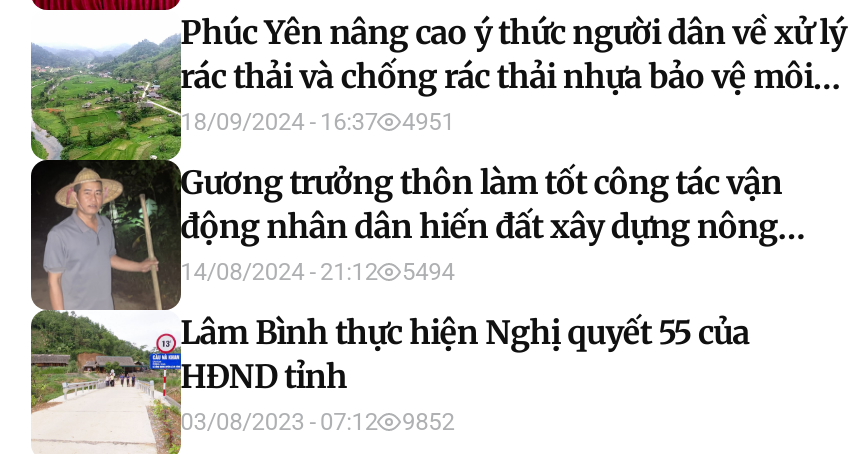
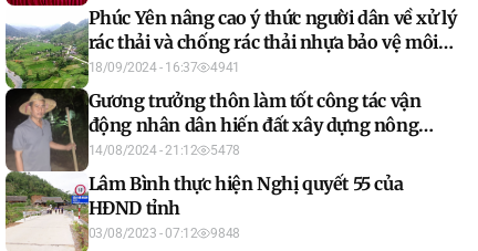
[402,109,455,137] 4951 -> [211,60,240,76] 4941
[402,259,455,287] 5494 -> [211,143,240,158] 5478
[180,409,455,437] 03/08/2023 - 07:12 9852 -> [88,226,240,241] 03/08/2023 - 07:12 9848

